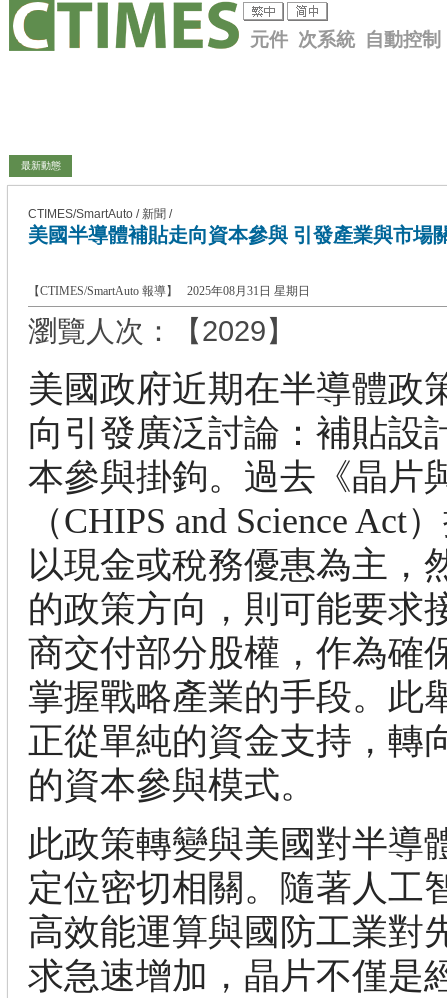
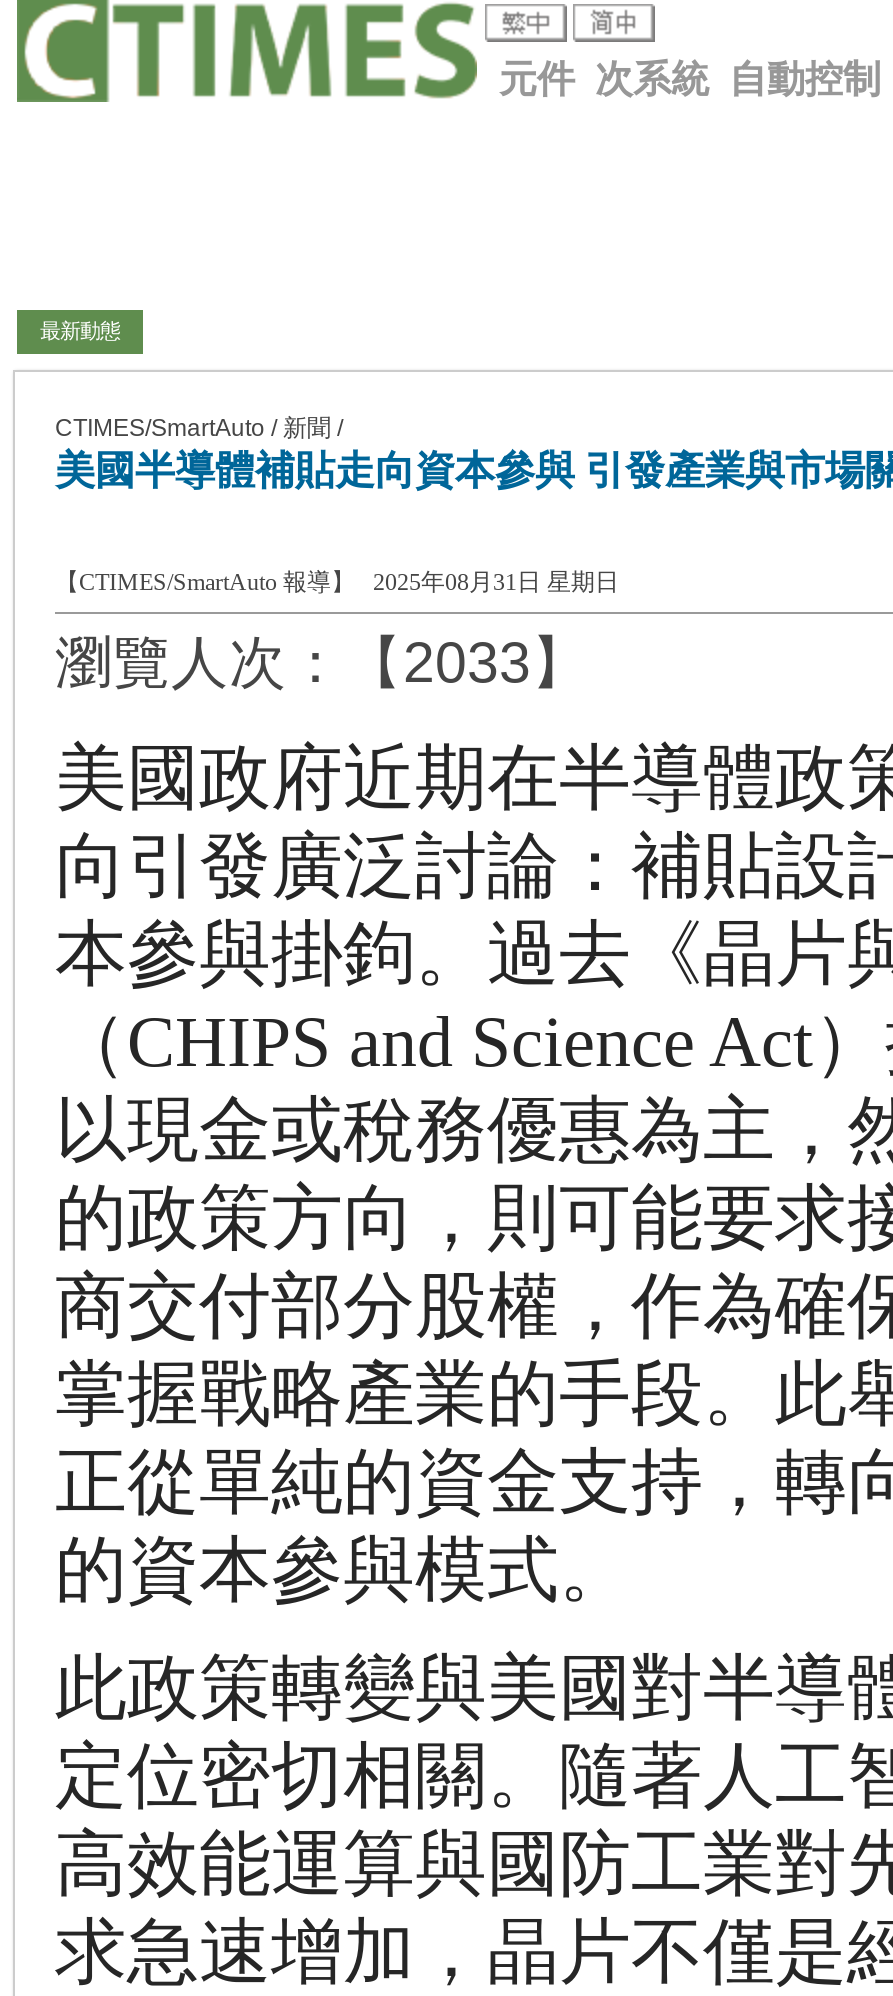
[28,315,295,347] 瀏覽人次：【2029】 -> [55,631,589,695] 瀏覽人次：【2033】

